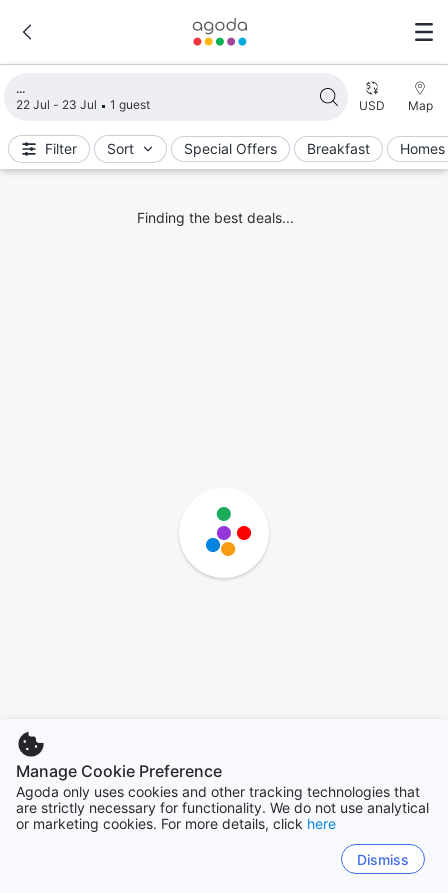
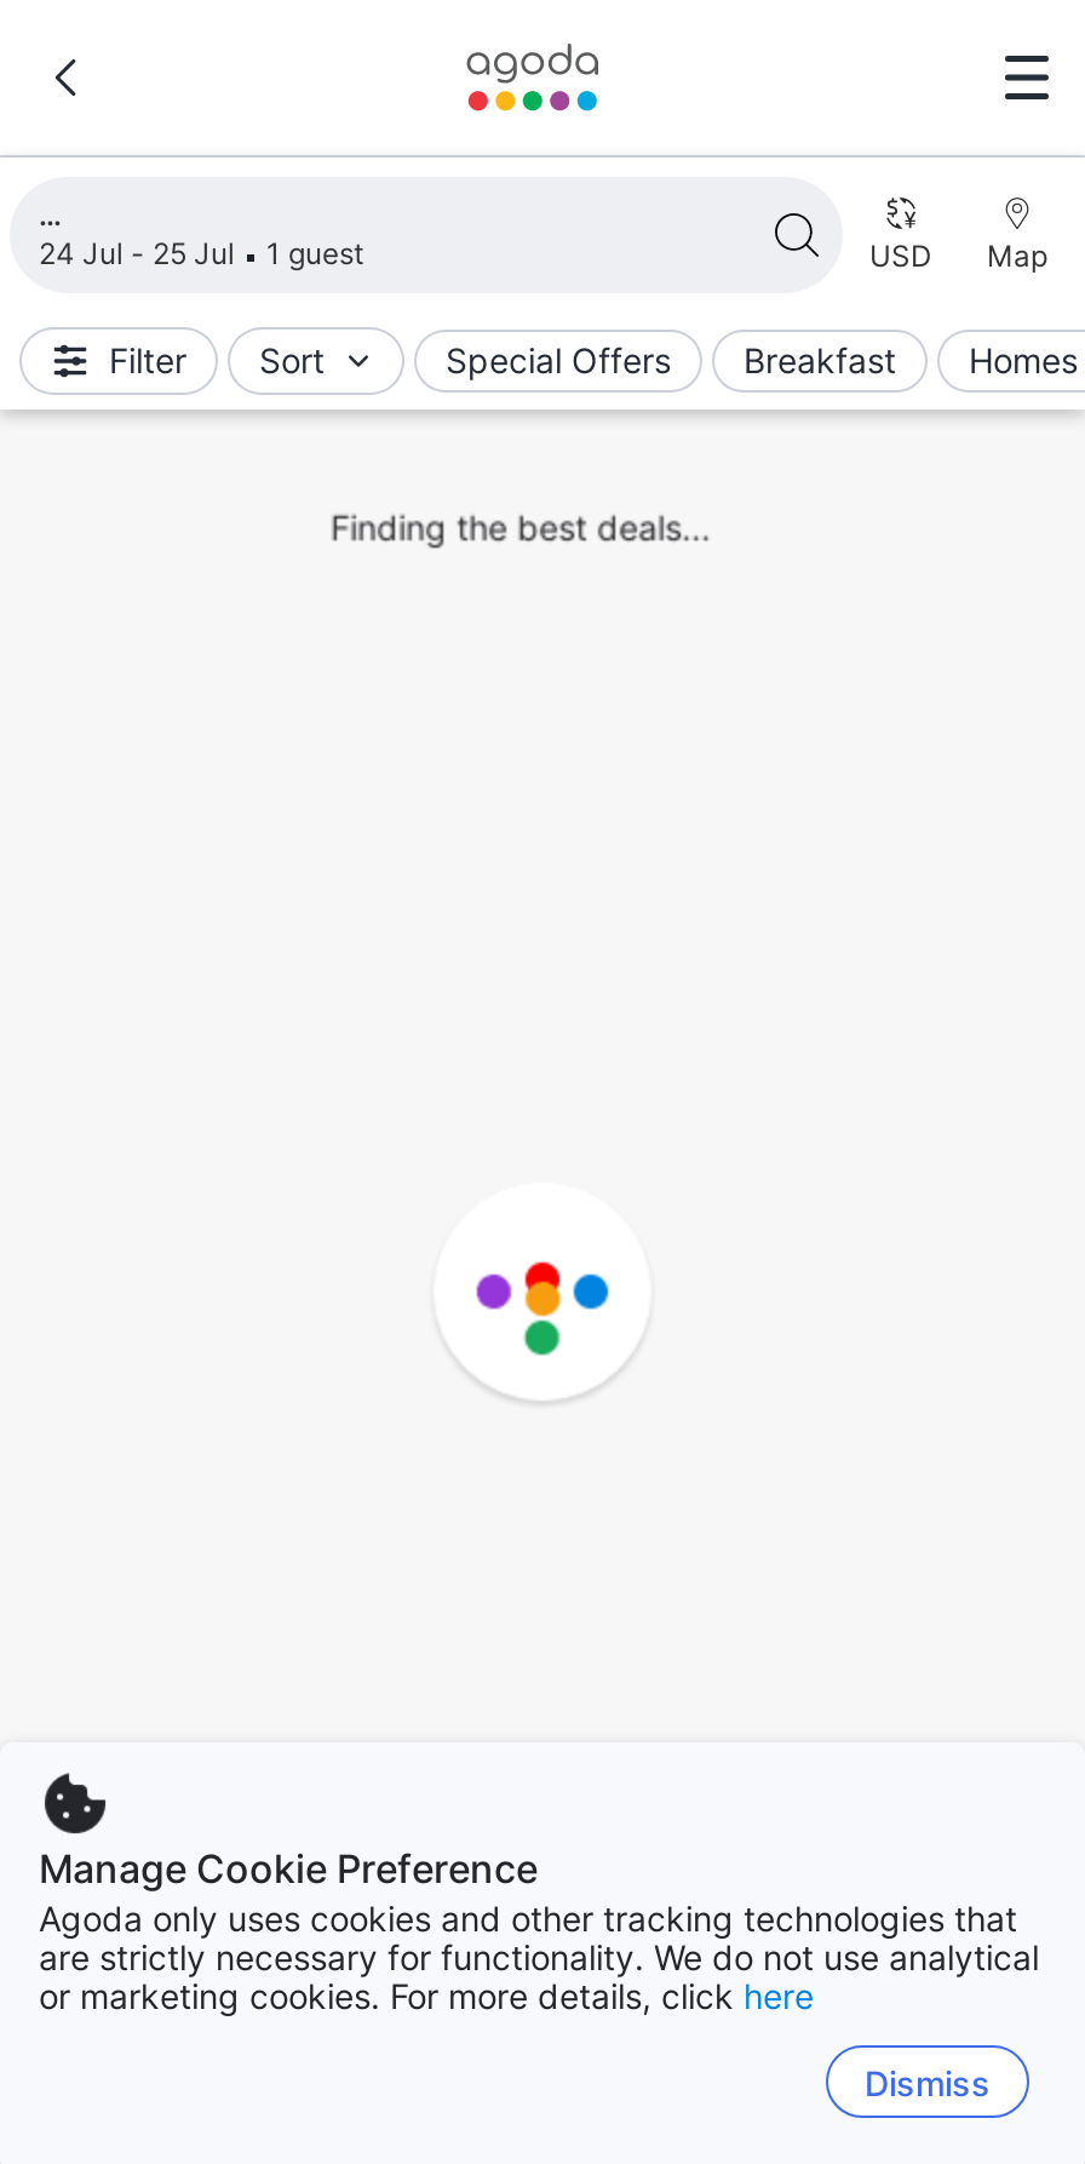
[16,97,150,112] 22 Jul - 23 Jul 1 guest -> [39,235,363,271] 24 Jul - 25 Jul 1 guest
[196,506,253,560] [image] -> [472,1229,613,1359] [image]

